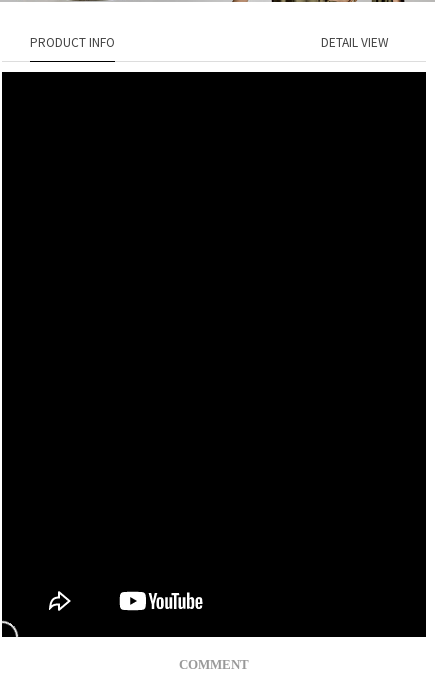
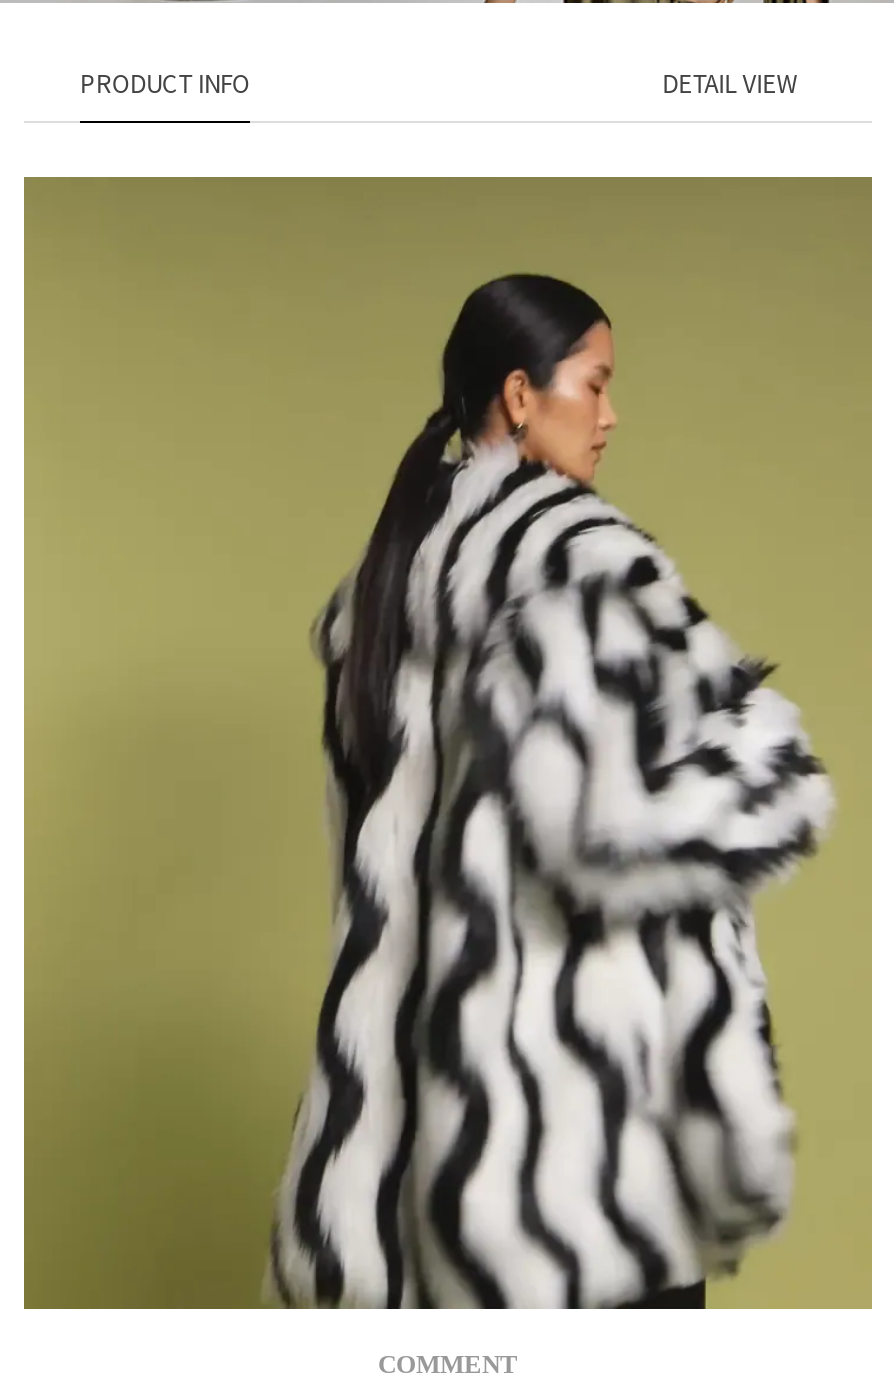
none -> [22,178,874,1310] [image]

